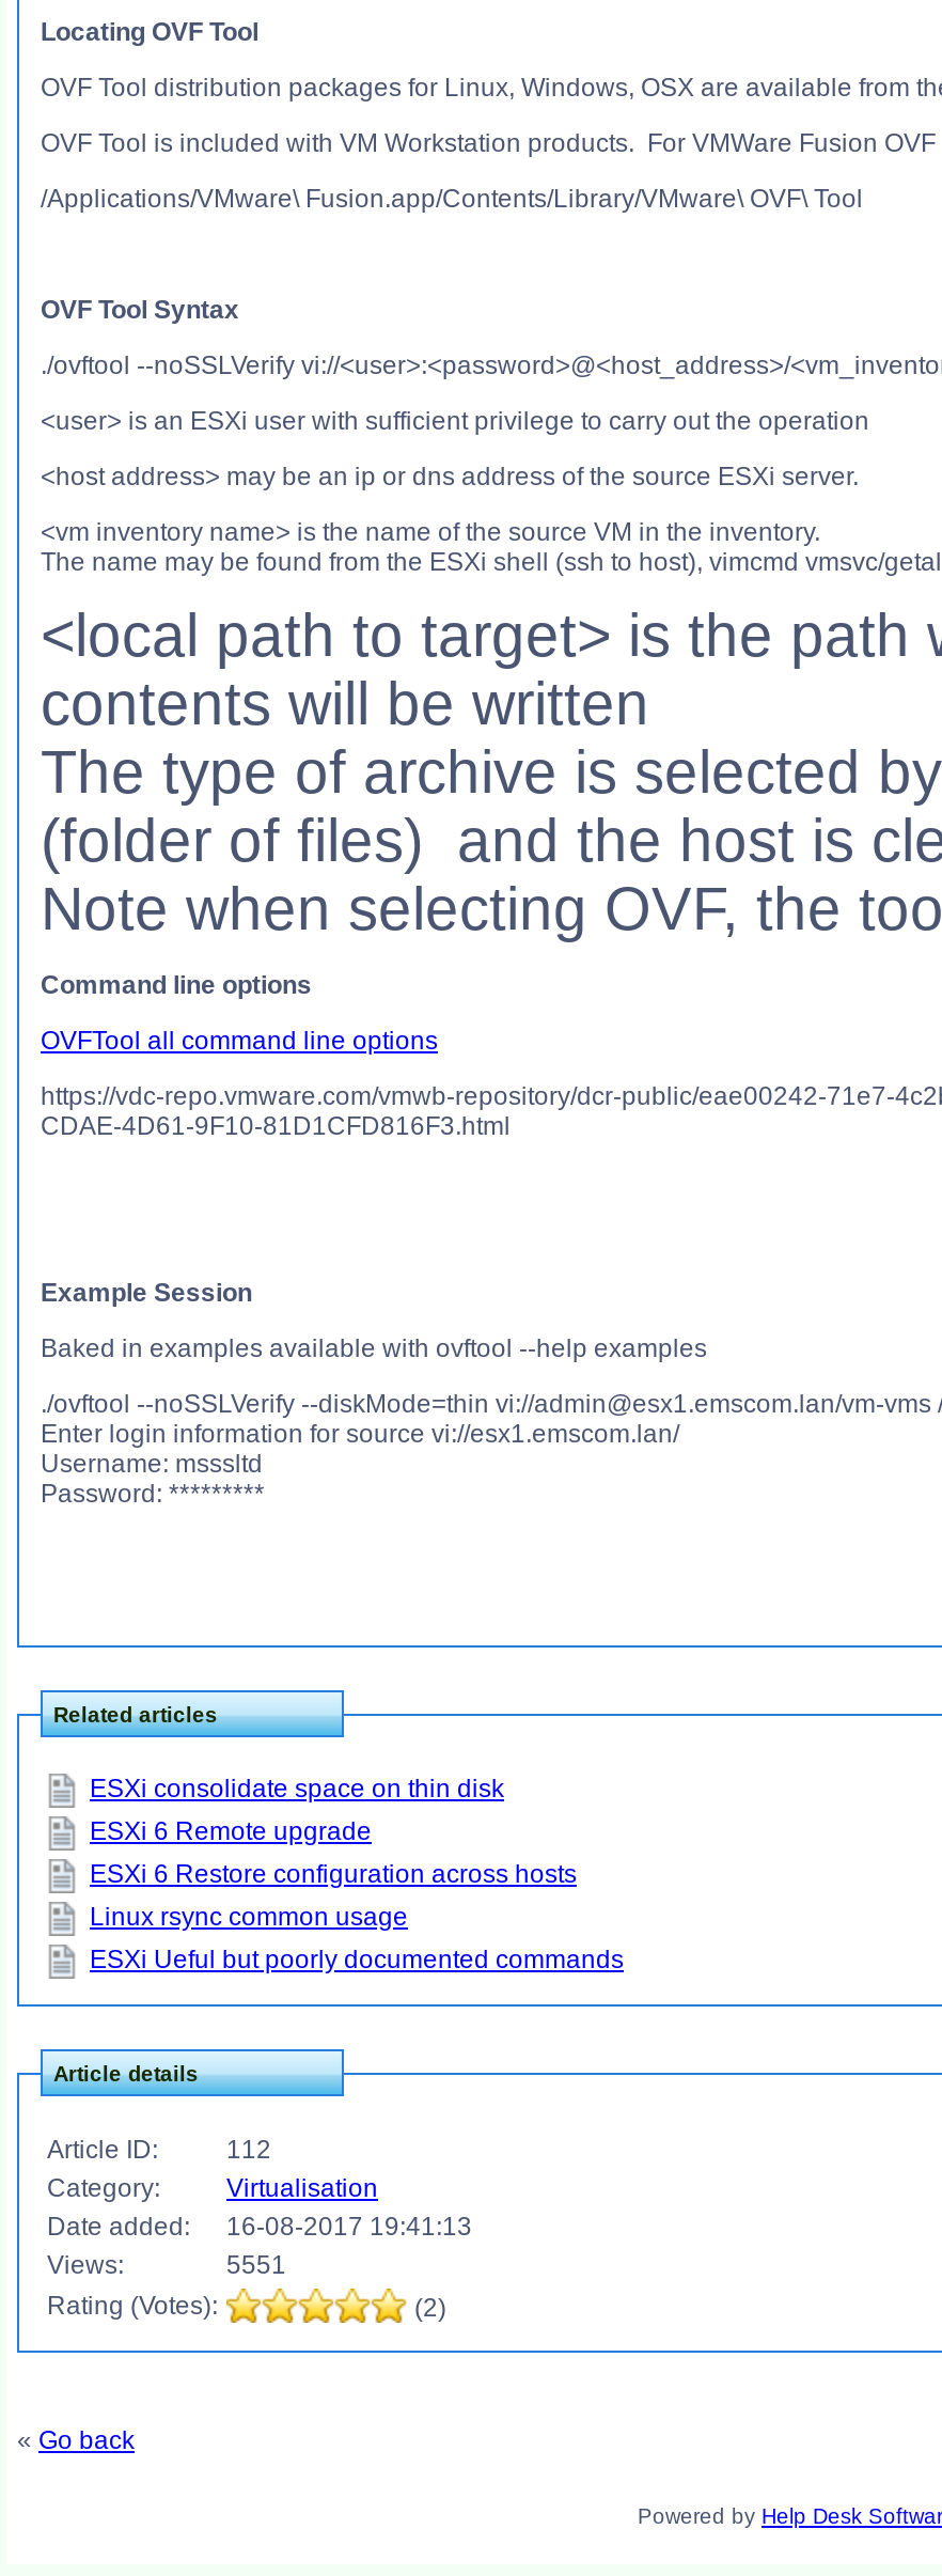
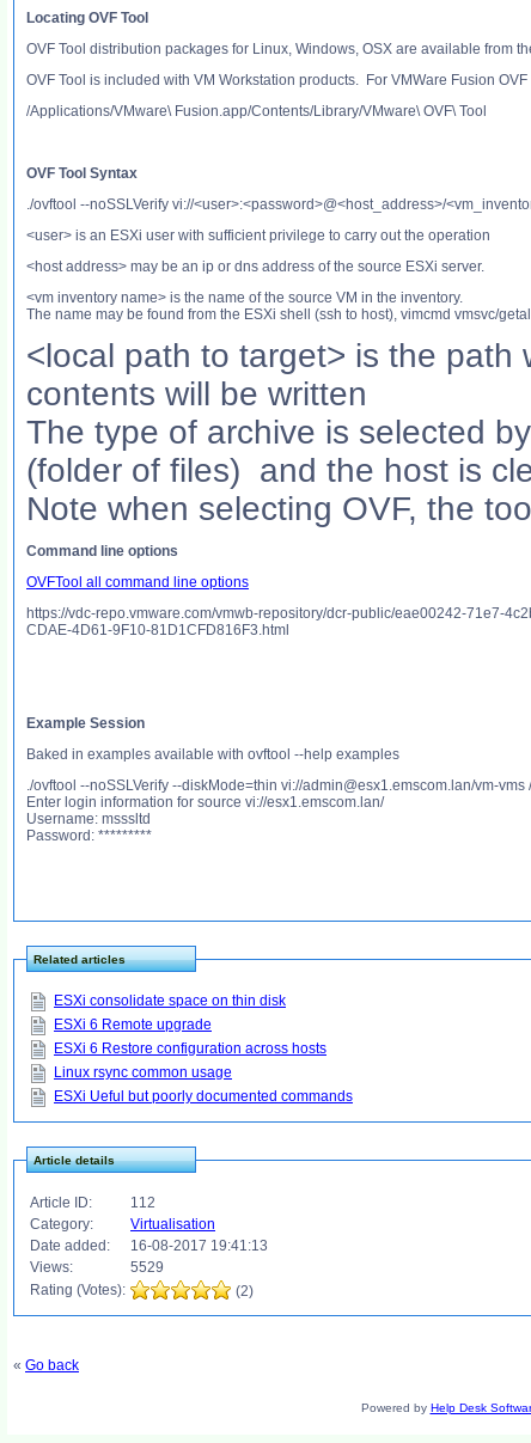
[226,2250,286,2280] 5551 -> [130,1259,164,1276] 5529

